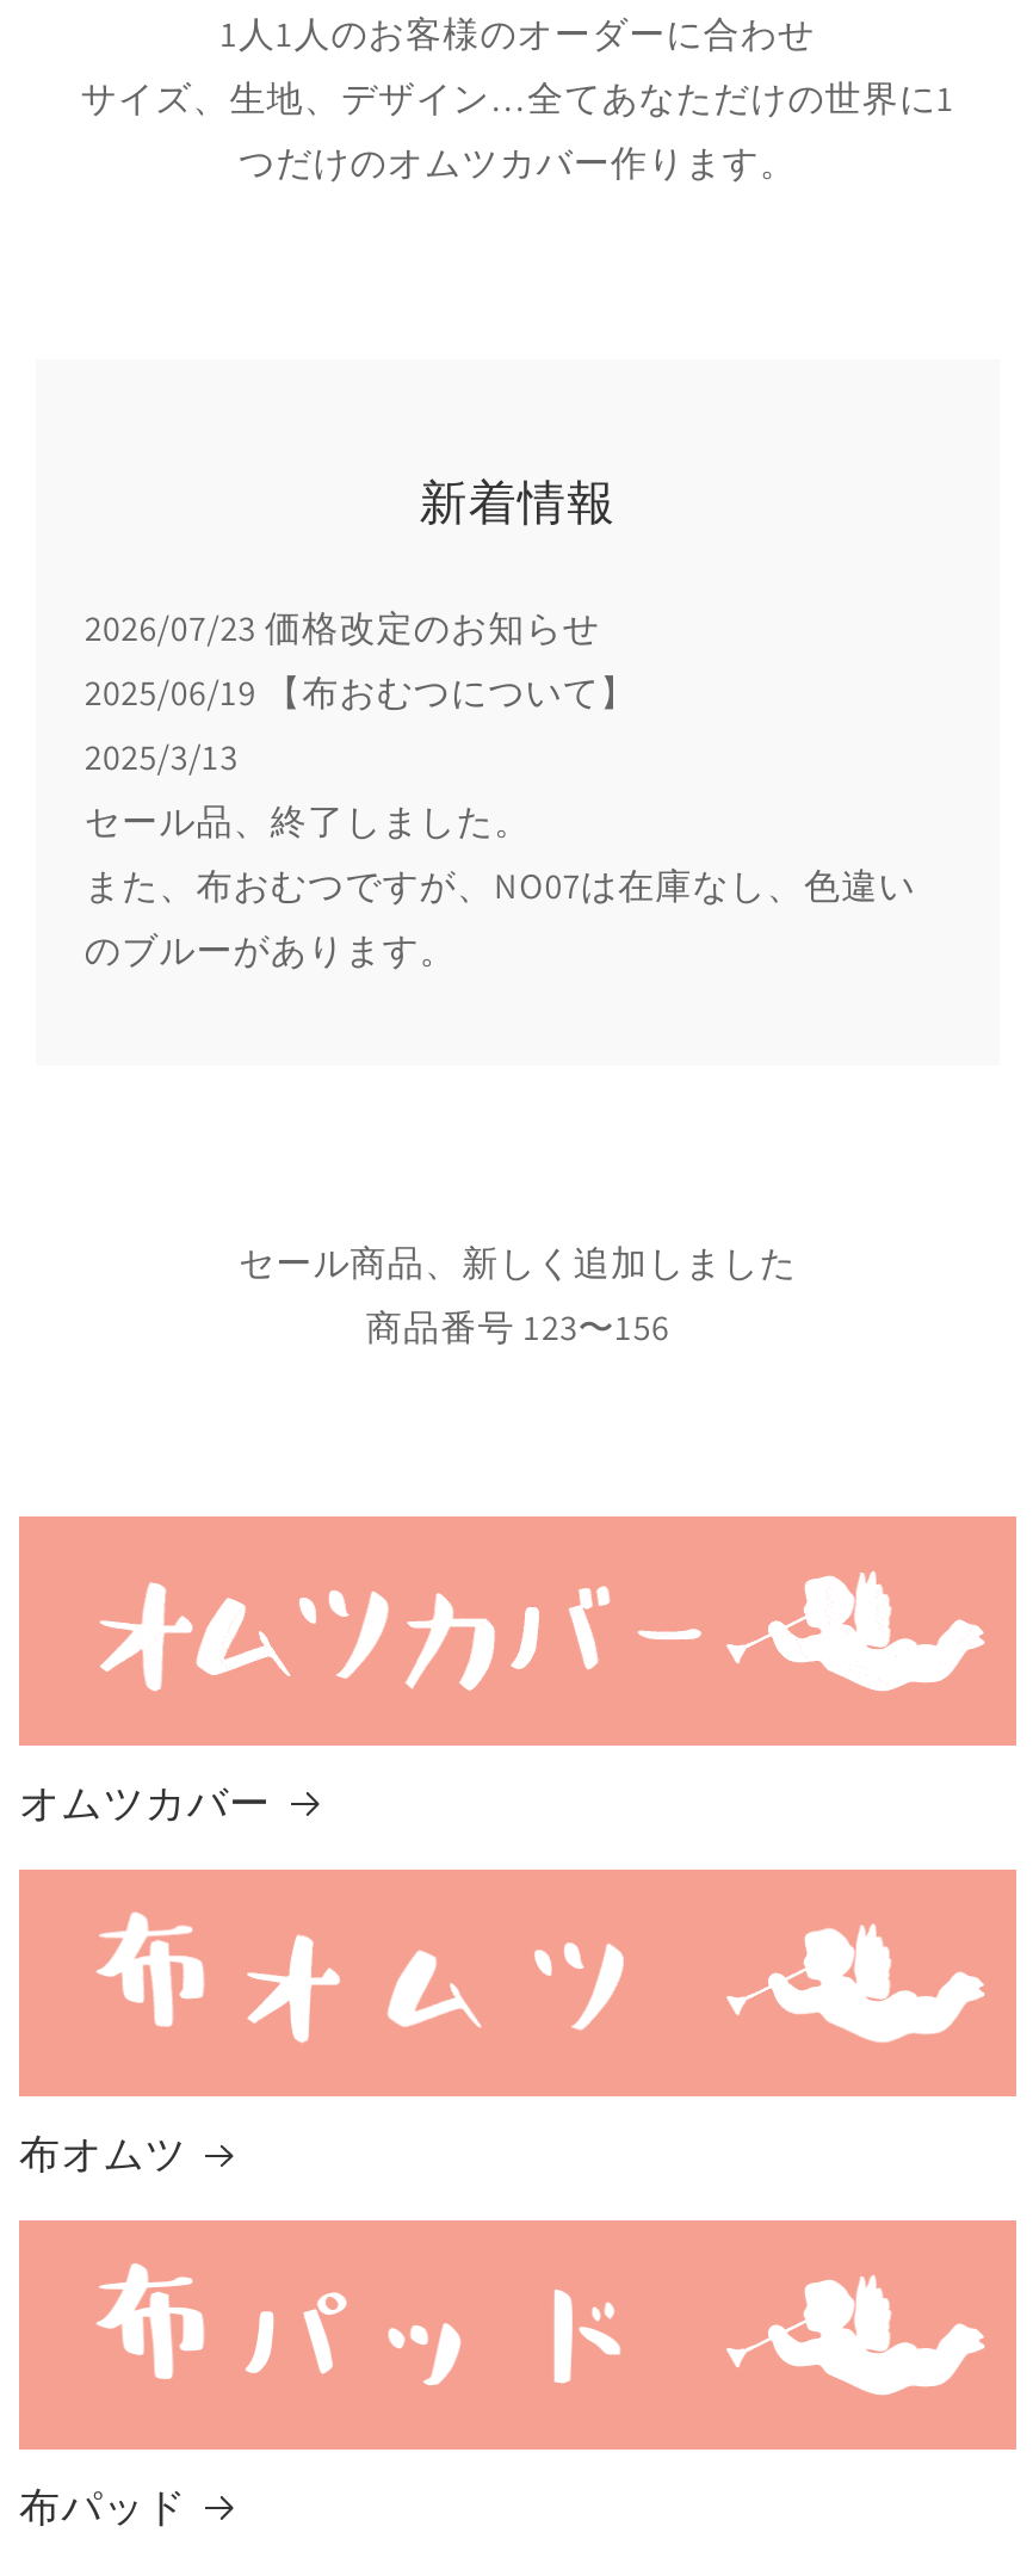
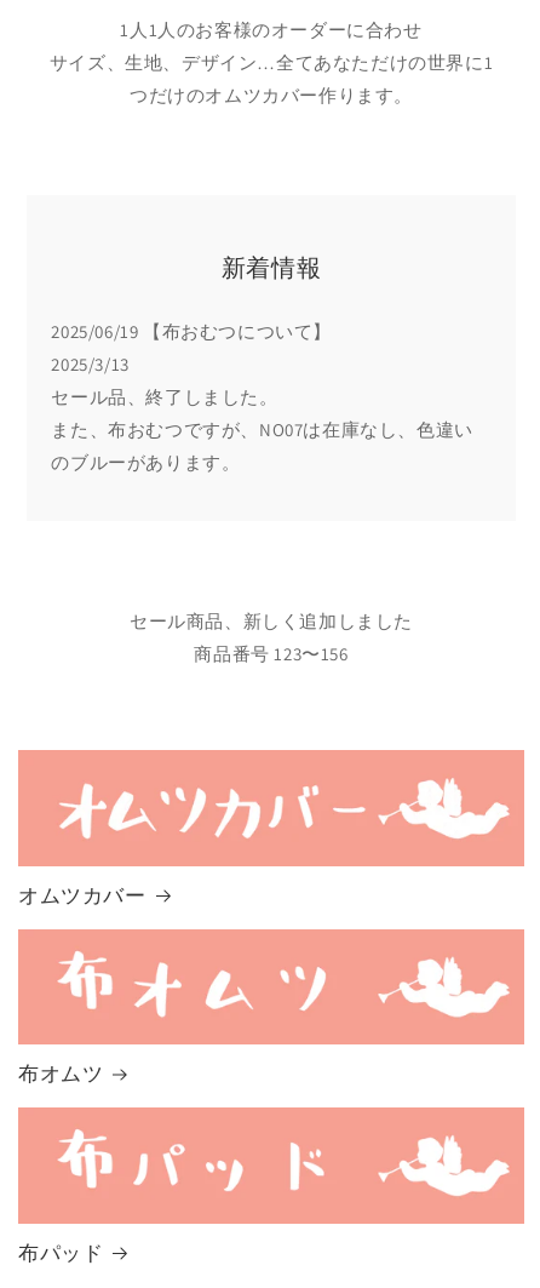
[84,605,600,651] 2026/07/23価格改定のお知らせ -> none

